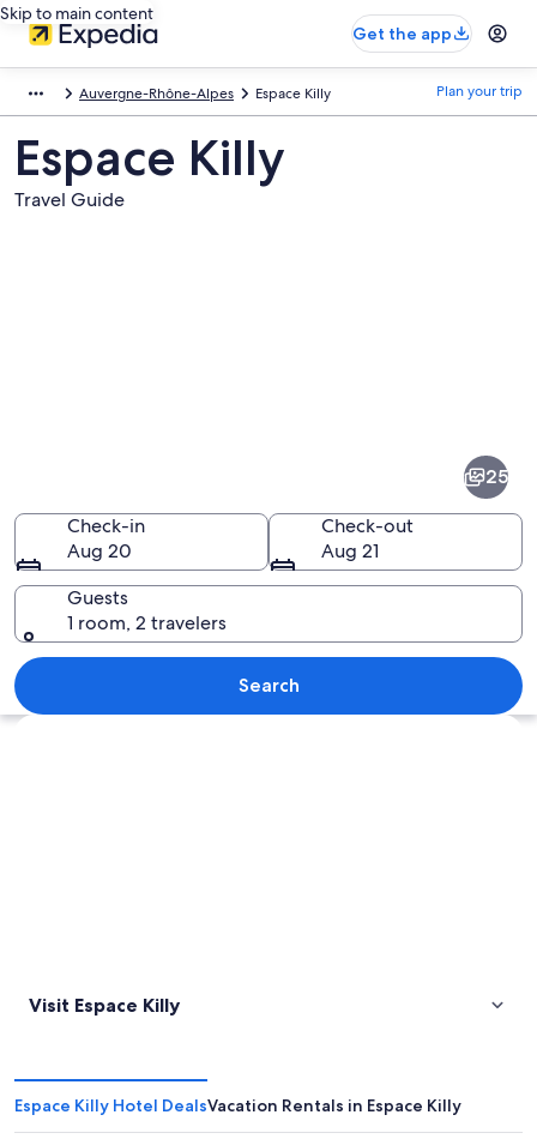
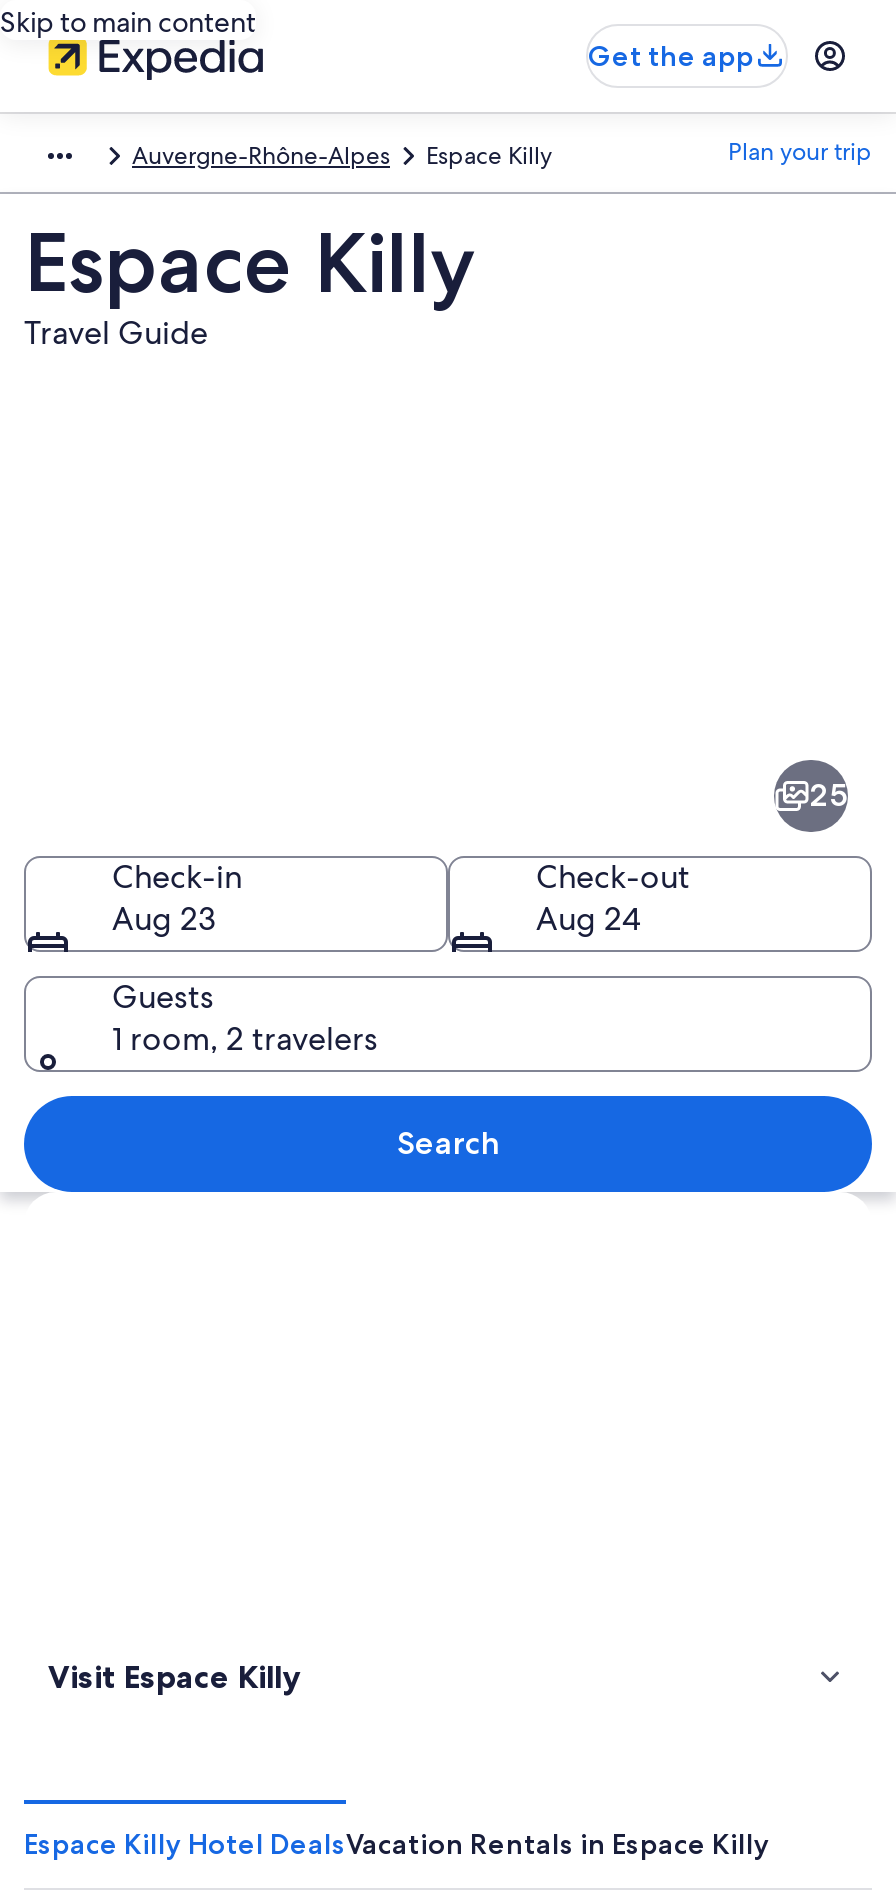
[67,538,132,563] Aug 20 -> [112,897,216,939] Aug 23
[321,538,379,563] Aug 21 -> [536,897,640,939] Aug 24

